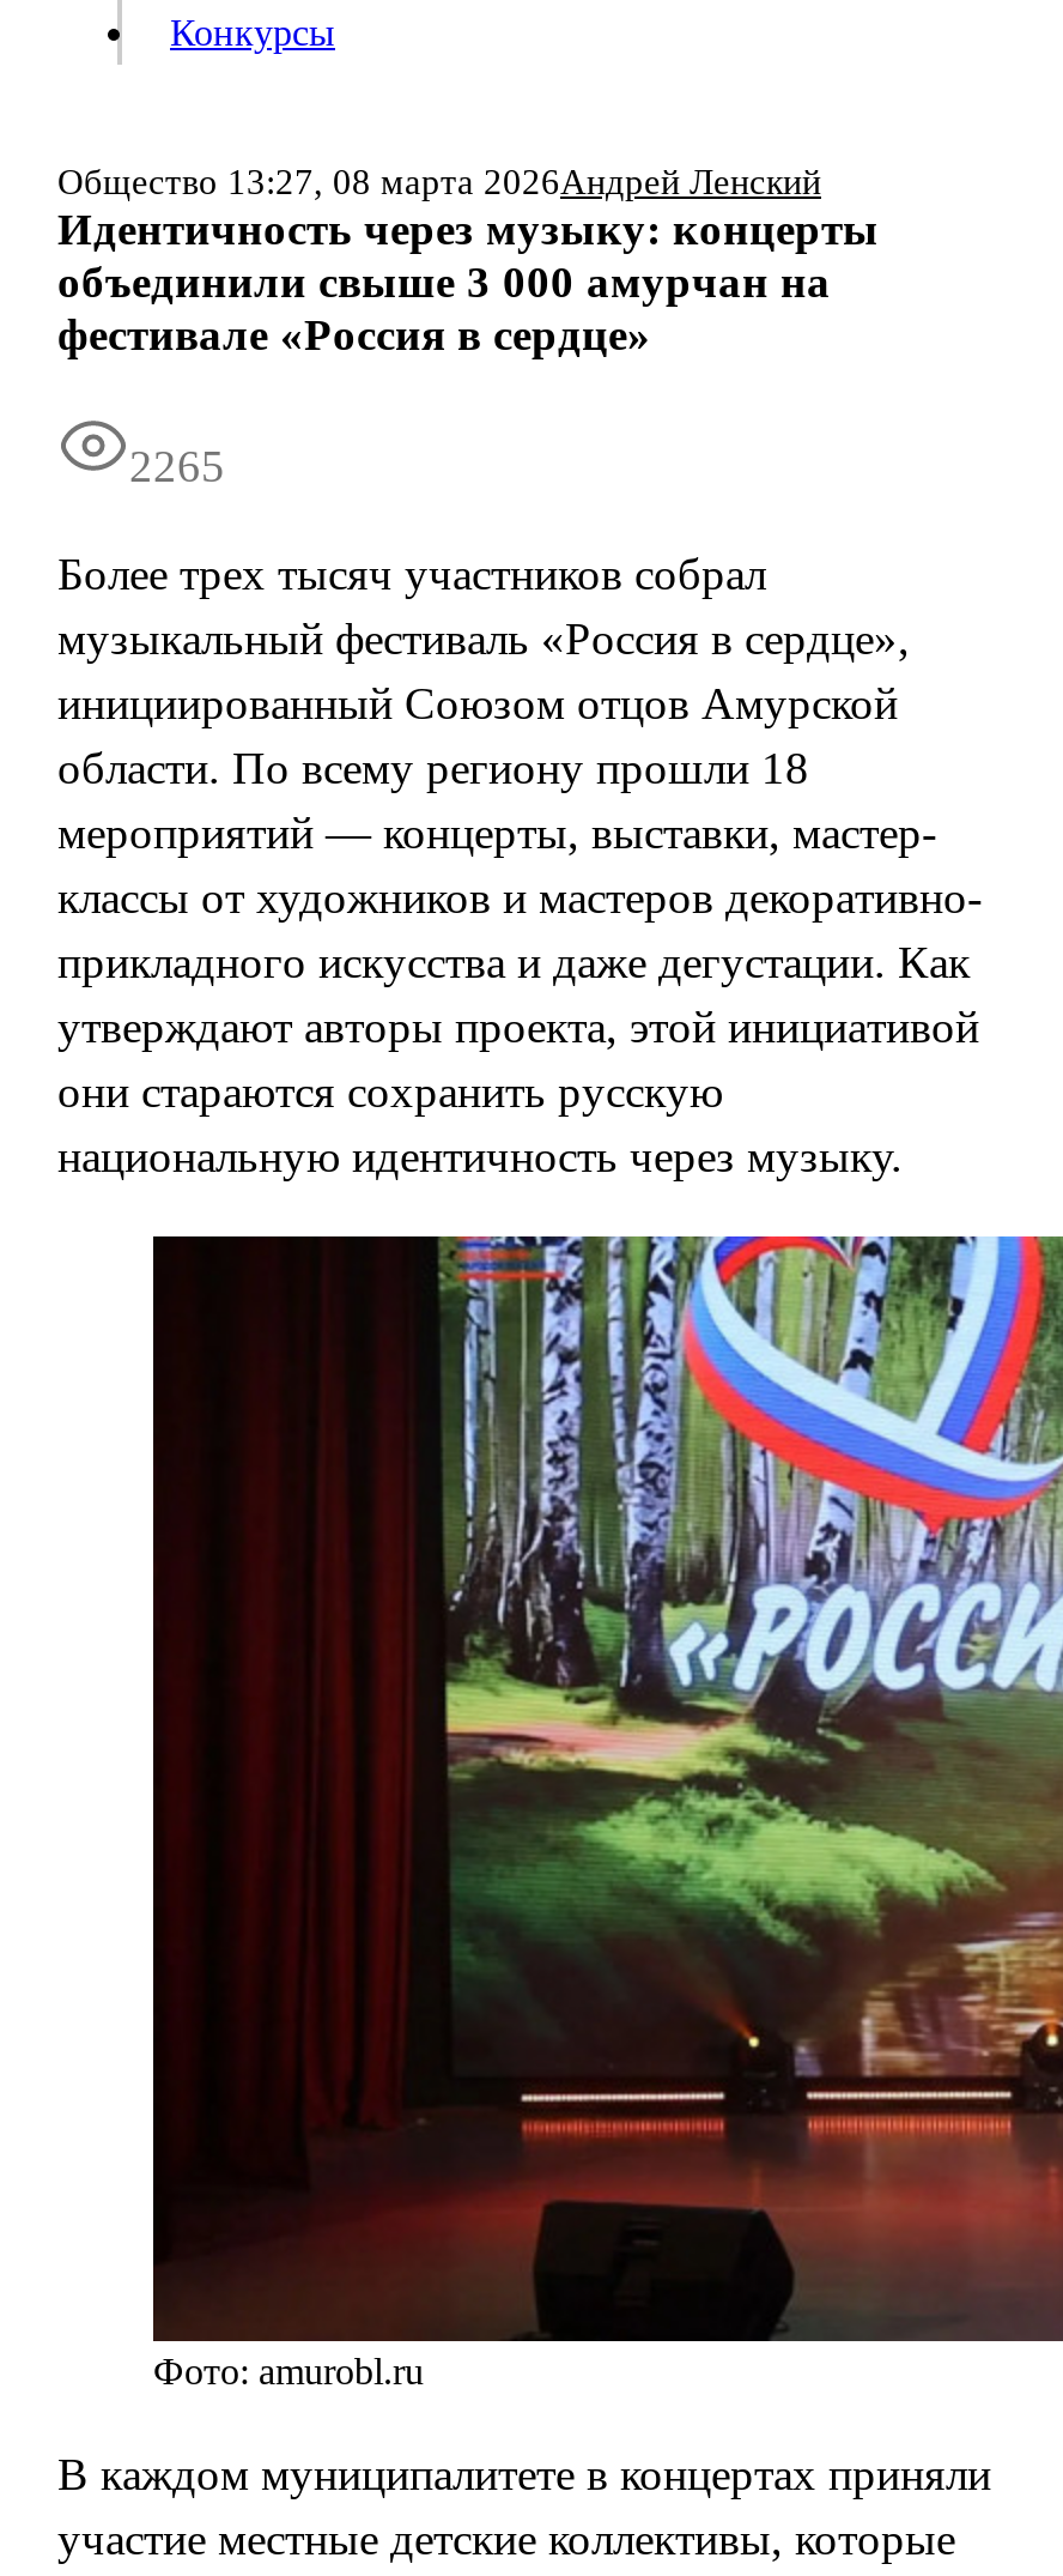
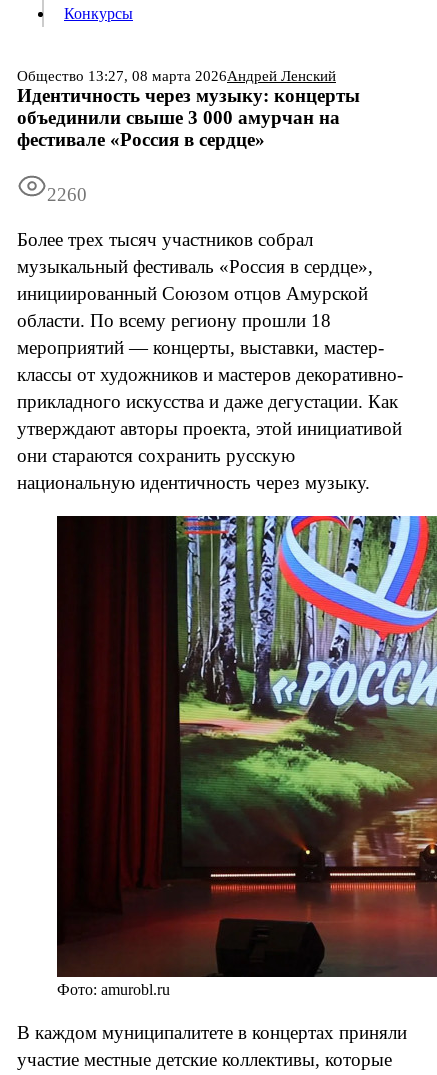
[129,442,225,492] 2265 -> [47,184,87,205] 2260

